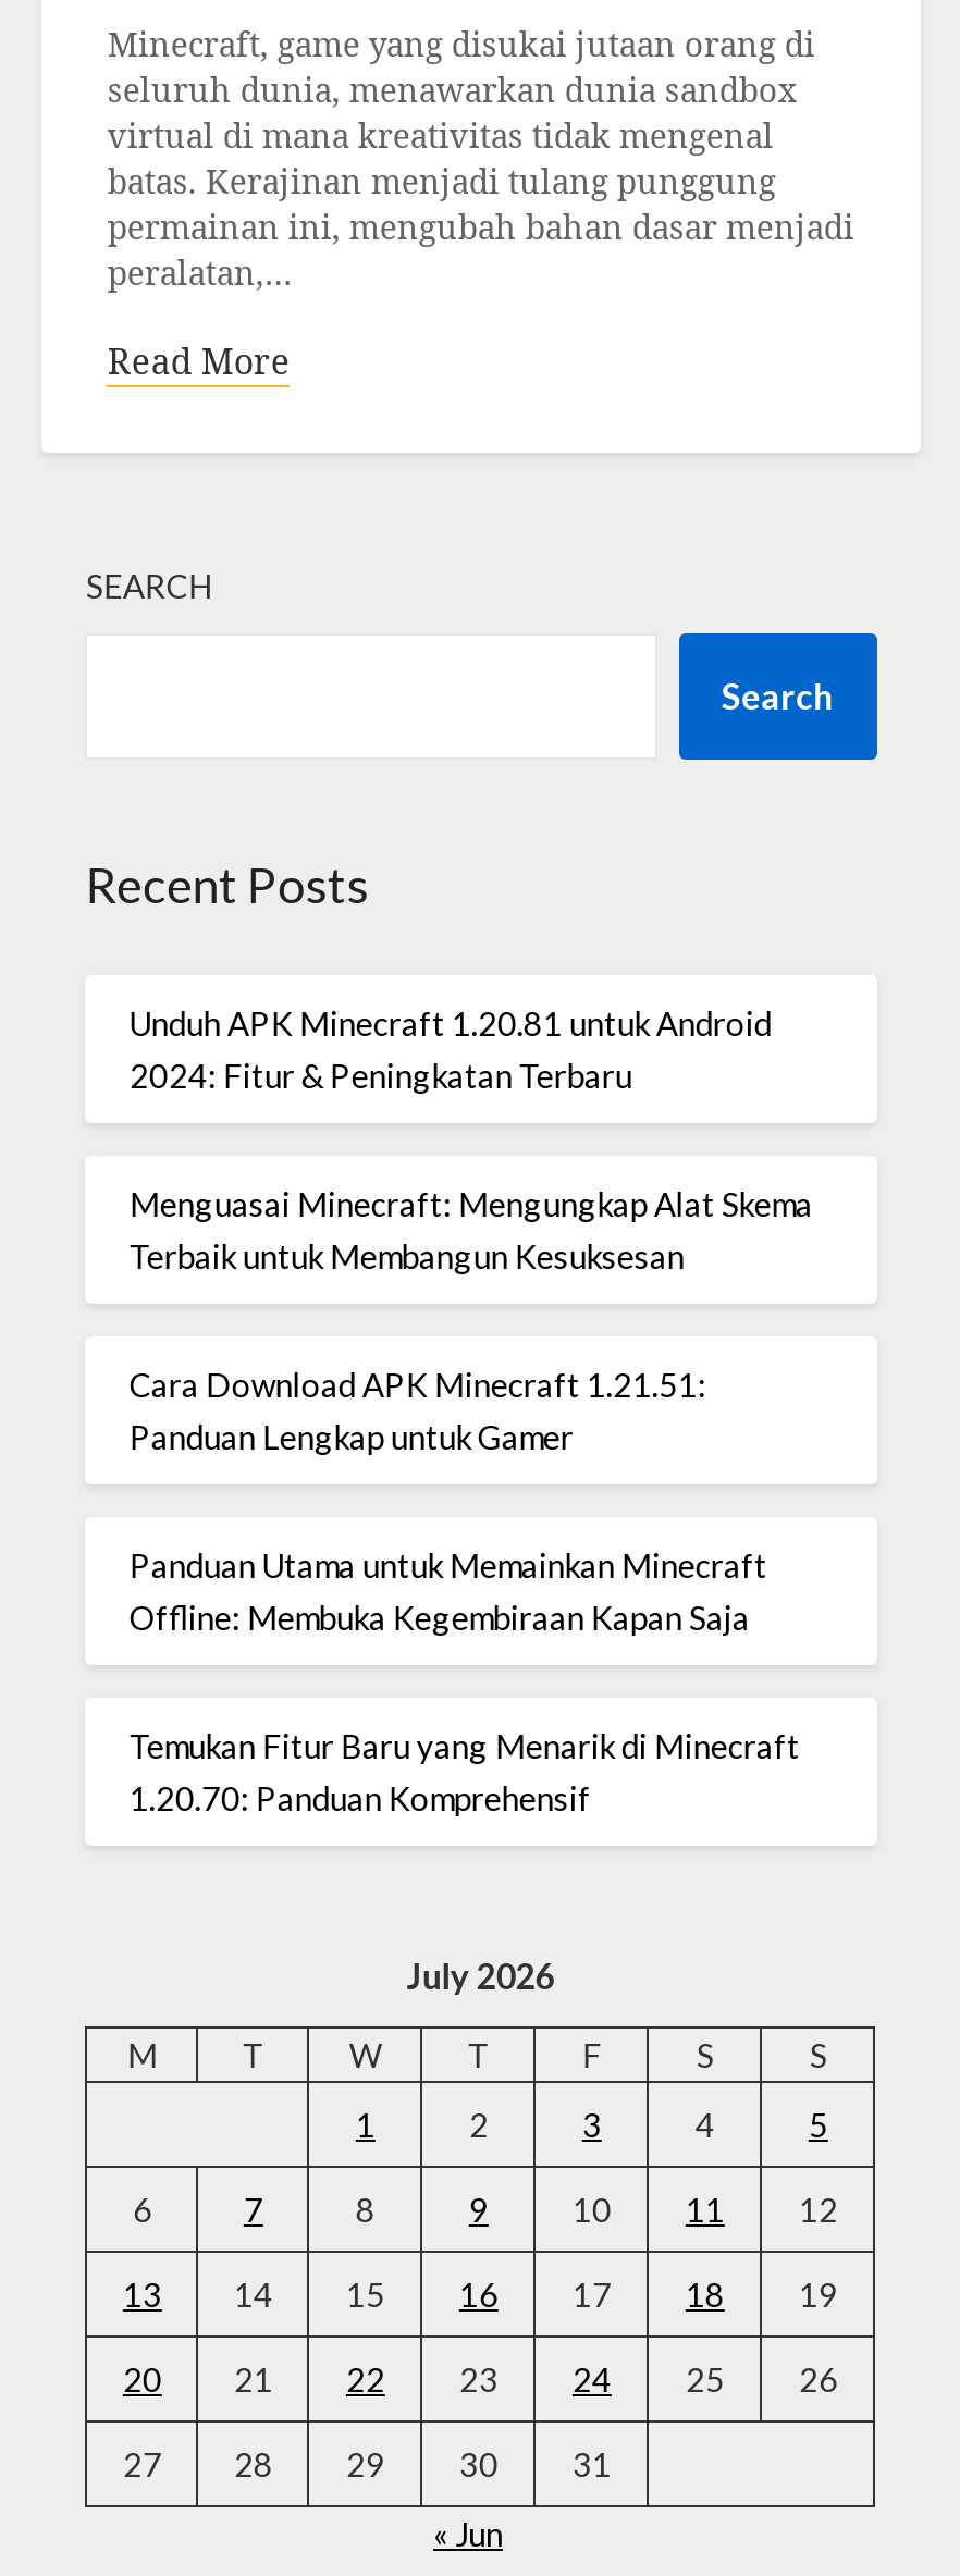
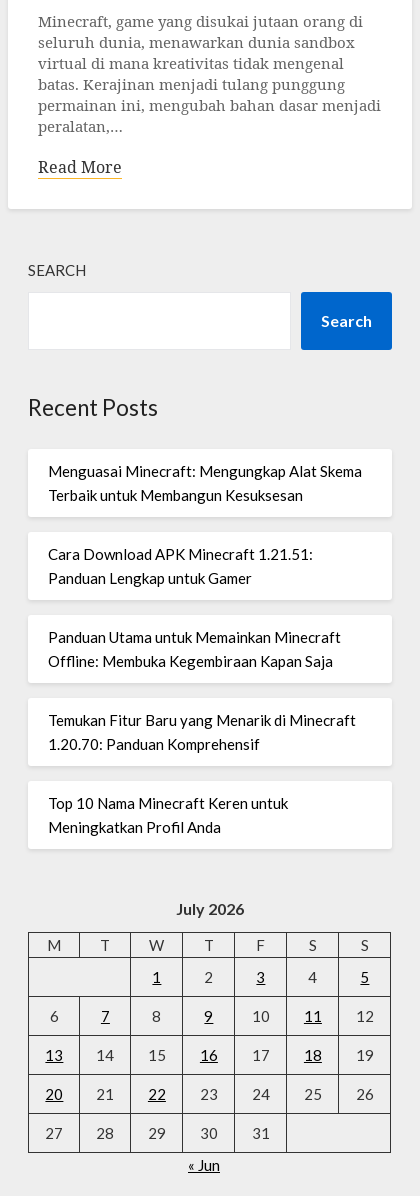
[129,1003,771,1094] Unduh APK Minecraft 1.20.81 untuk Android | 2024: Fitur & Peningkatan Terbaru -> none
moved [129,1183,813,1817] -> [48,462,362,753]: Menguasai Minecraft: Mengungkap Alat Skema | Terbaik untuk Membangun Kesuksesan | Cara Download APK Minecraft 1.21.51: | Panduan Lengkap untuk Gamer | Panduan Utama untuk Memainkan Minecraft | Offline: Membuka Kegembiraan Kapan Saja | Temukan Fitur Baru yang Menarik di Minecraft | 1.20.70: Panduan Komprehensif
none -> [48,794,288,836] Top 10 Nama Minecraft Keren untuk | Meningkatkan Profil Anda

